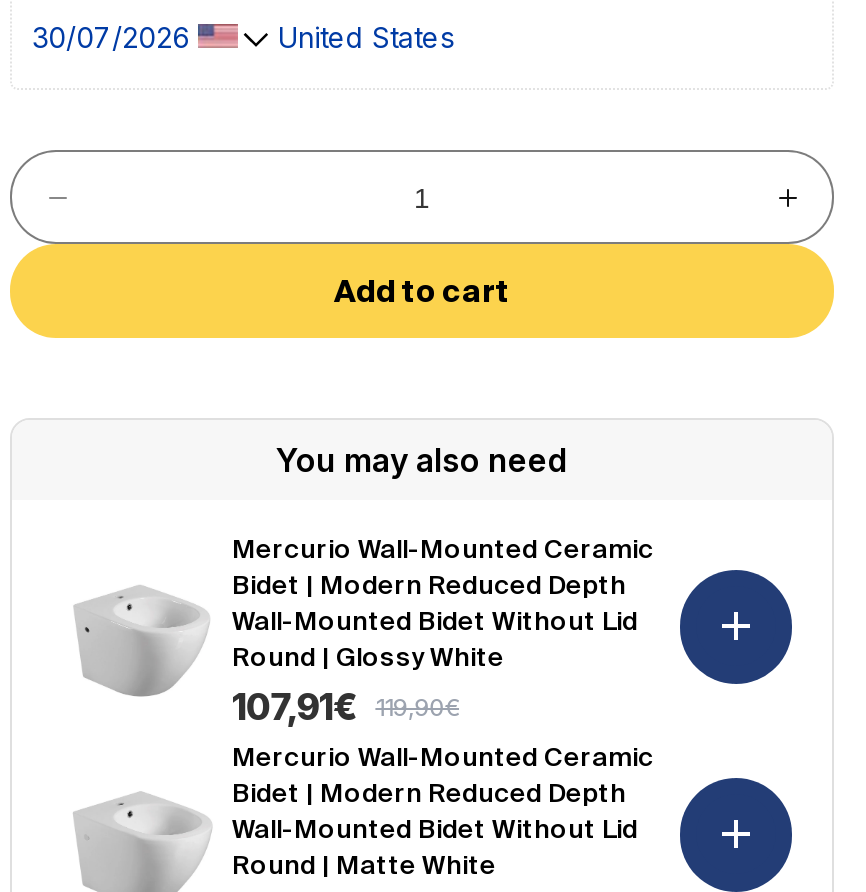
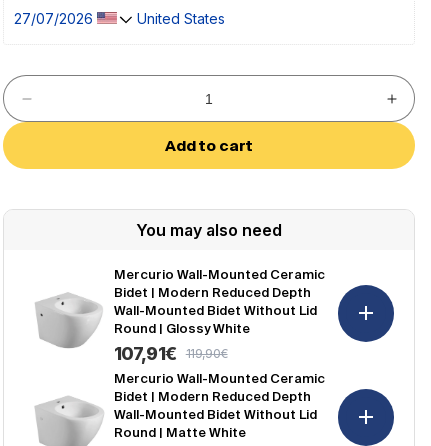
[32,20,198,54] 30/07/2026 -> [14,10,97,27] 27/07/2026

